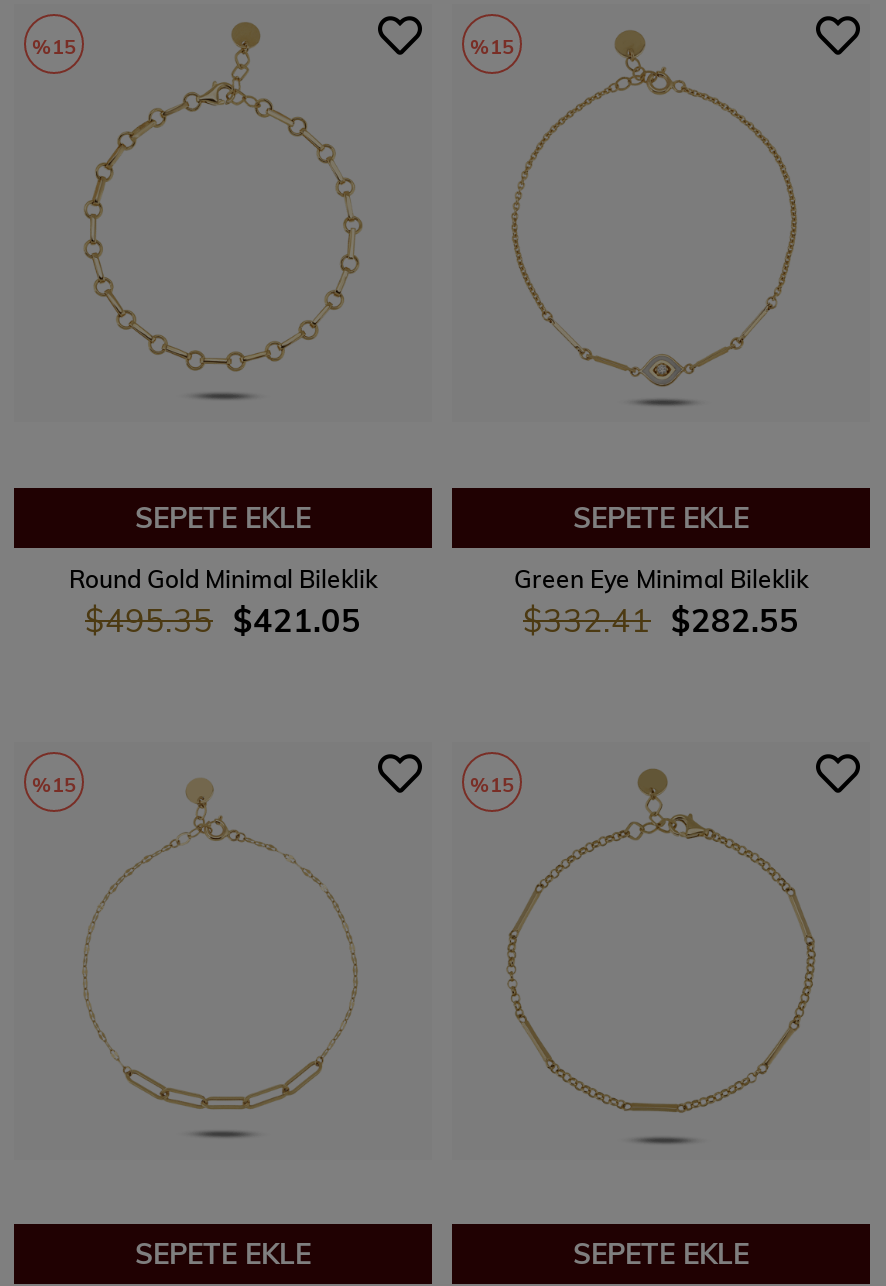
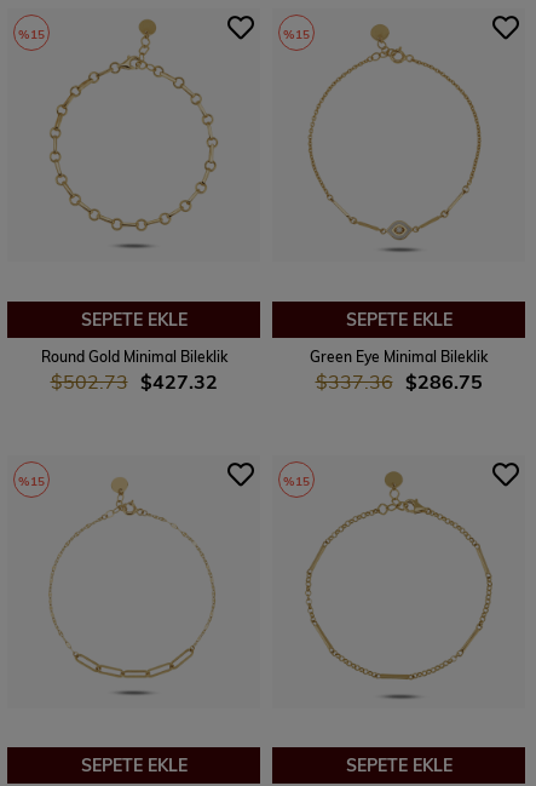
[85,597,213,639] $495.35 -> [50,368,128,393] $502.73
[233,597,361,639] $421.05 -> [140,368,217,393] $427.32
[523,597,651,639] $332.41 -> [315,368,393,393] $337.36
[671,597,799,639] $282.55 -> [405,368,482,393] $286.75

